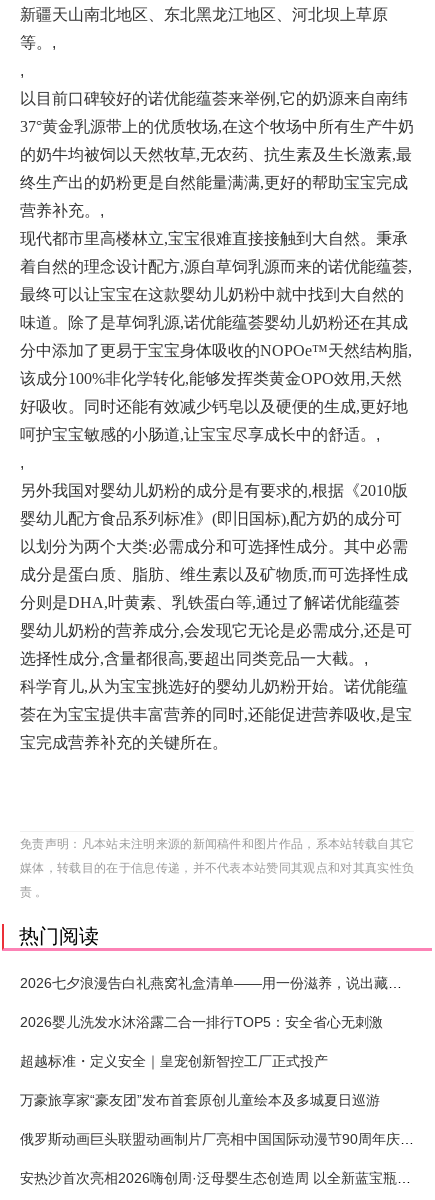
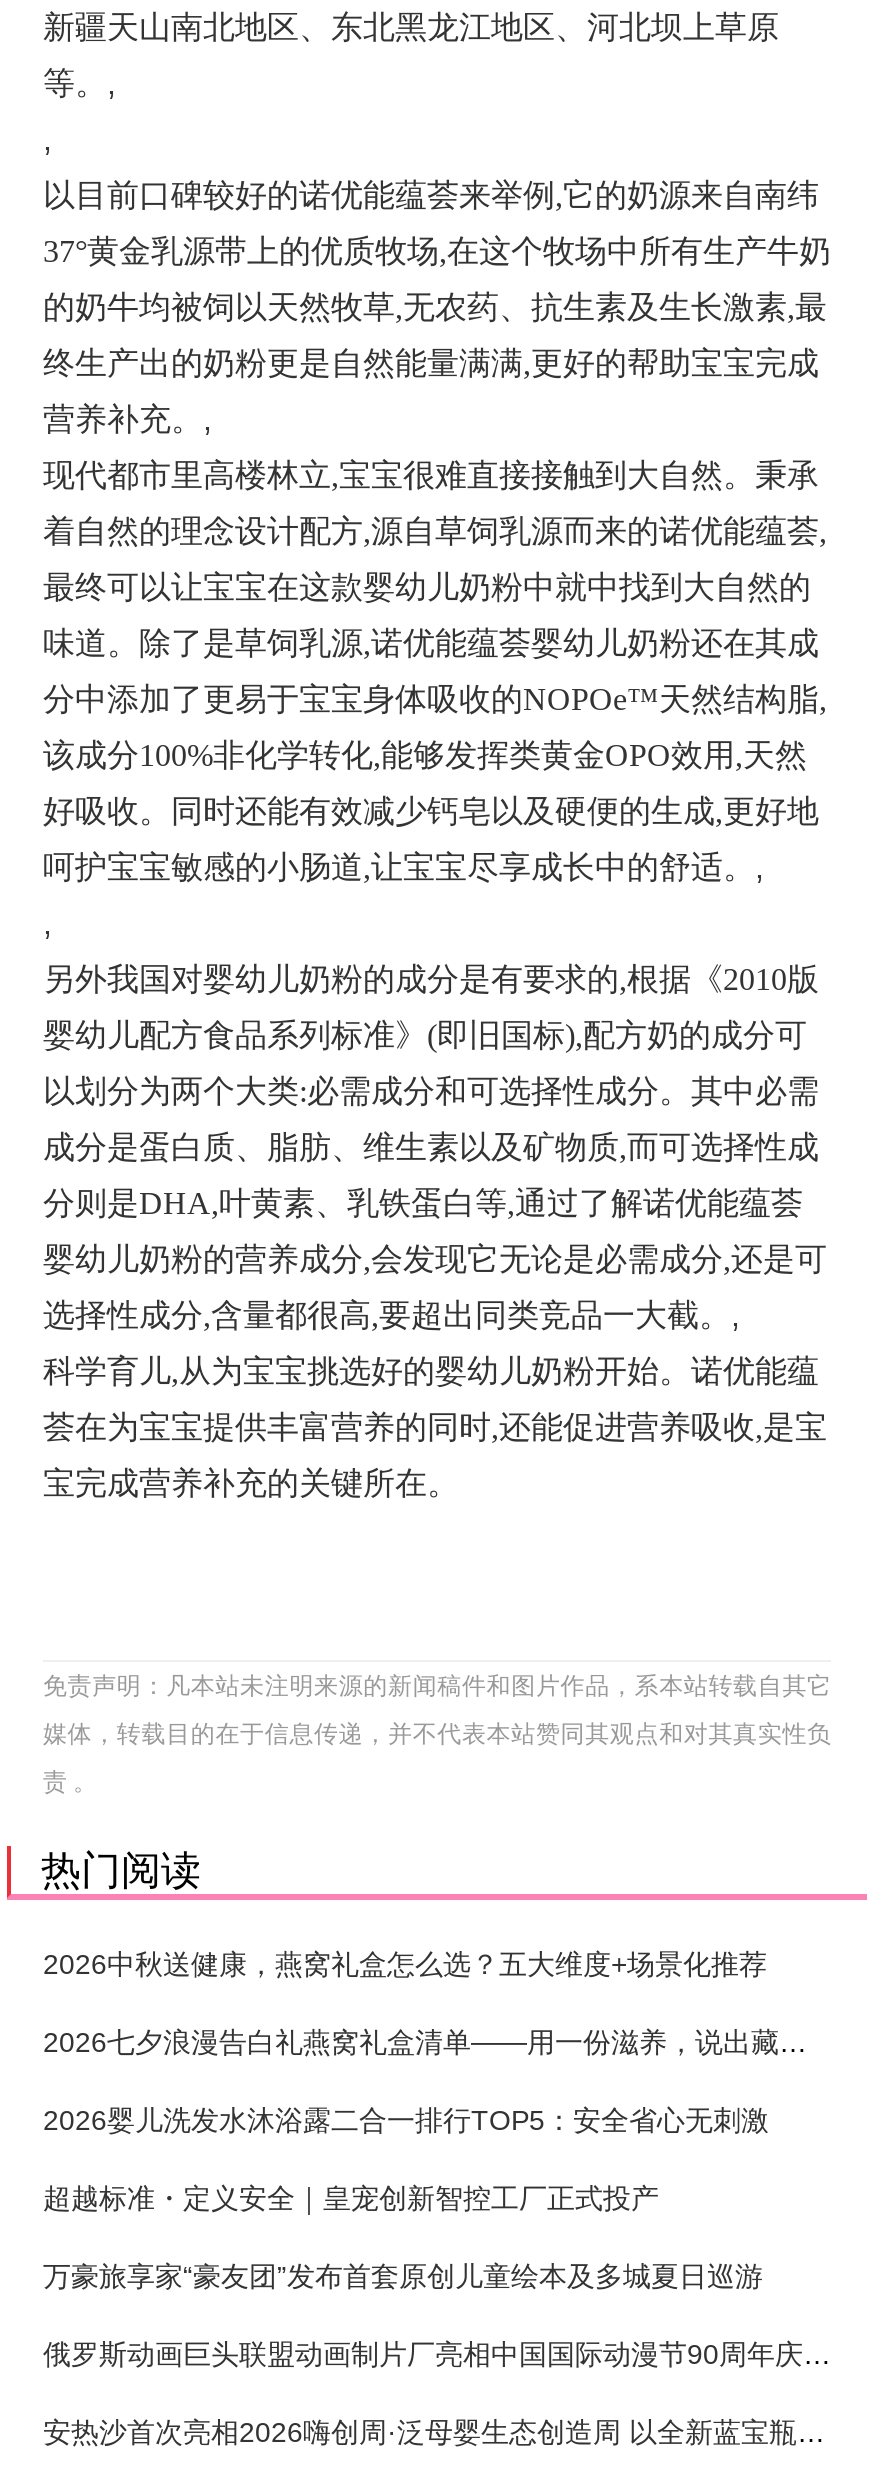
none -> [43,1948,767,1980] 2026中秋送健康，燕窝礼盒怎么选？五大维度+场景化推荐

